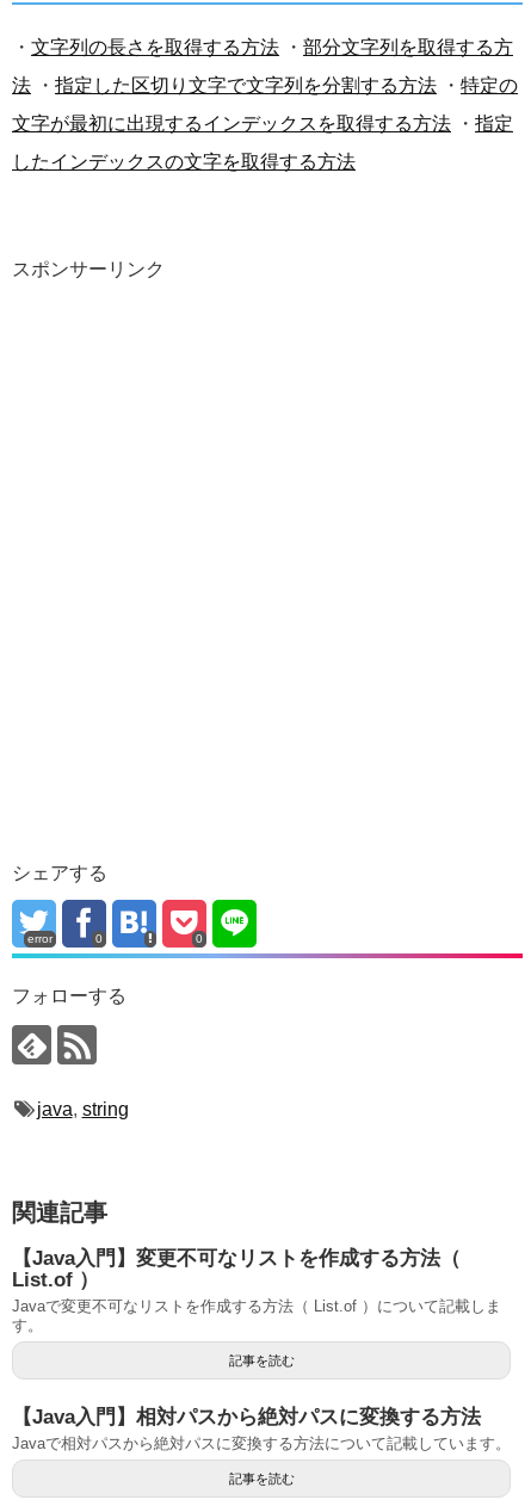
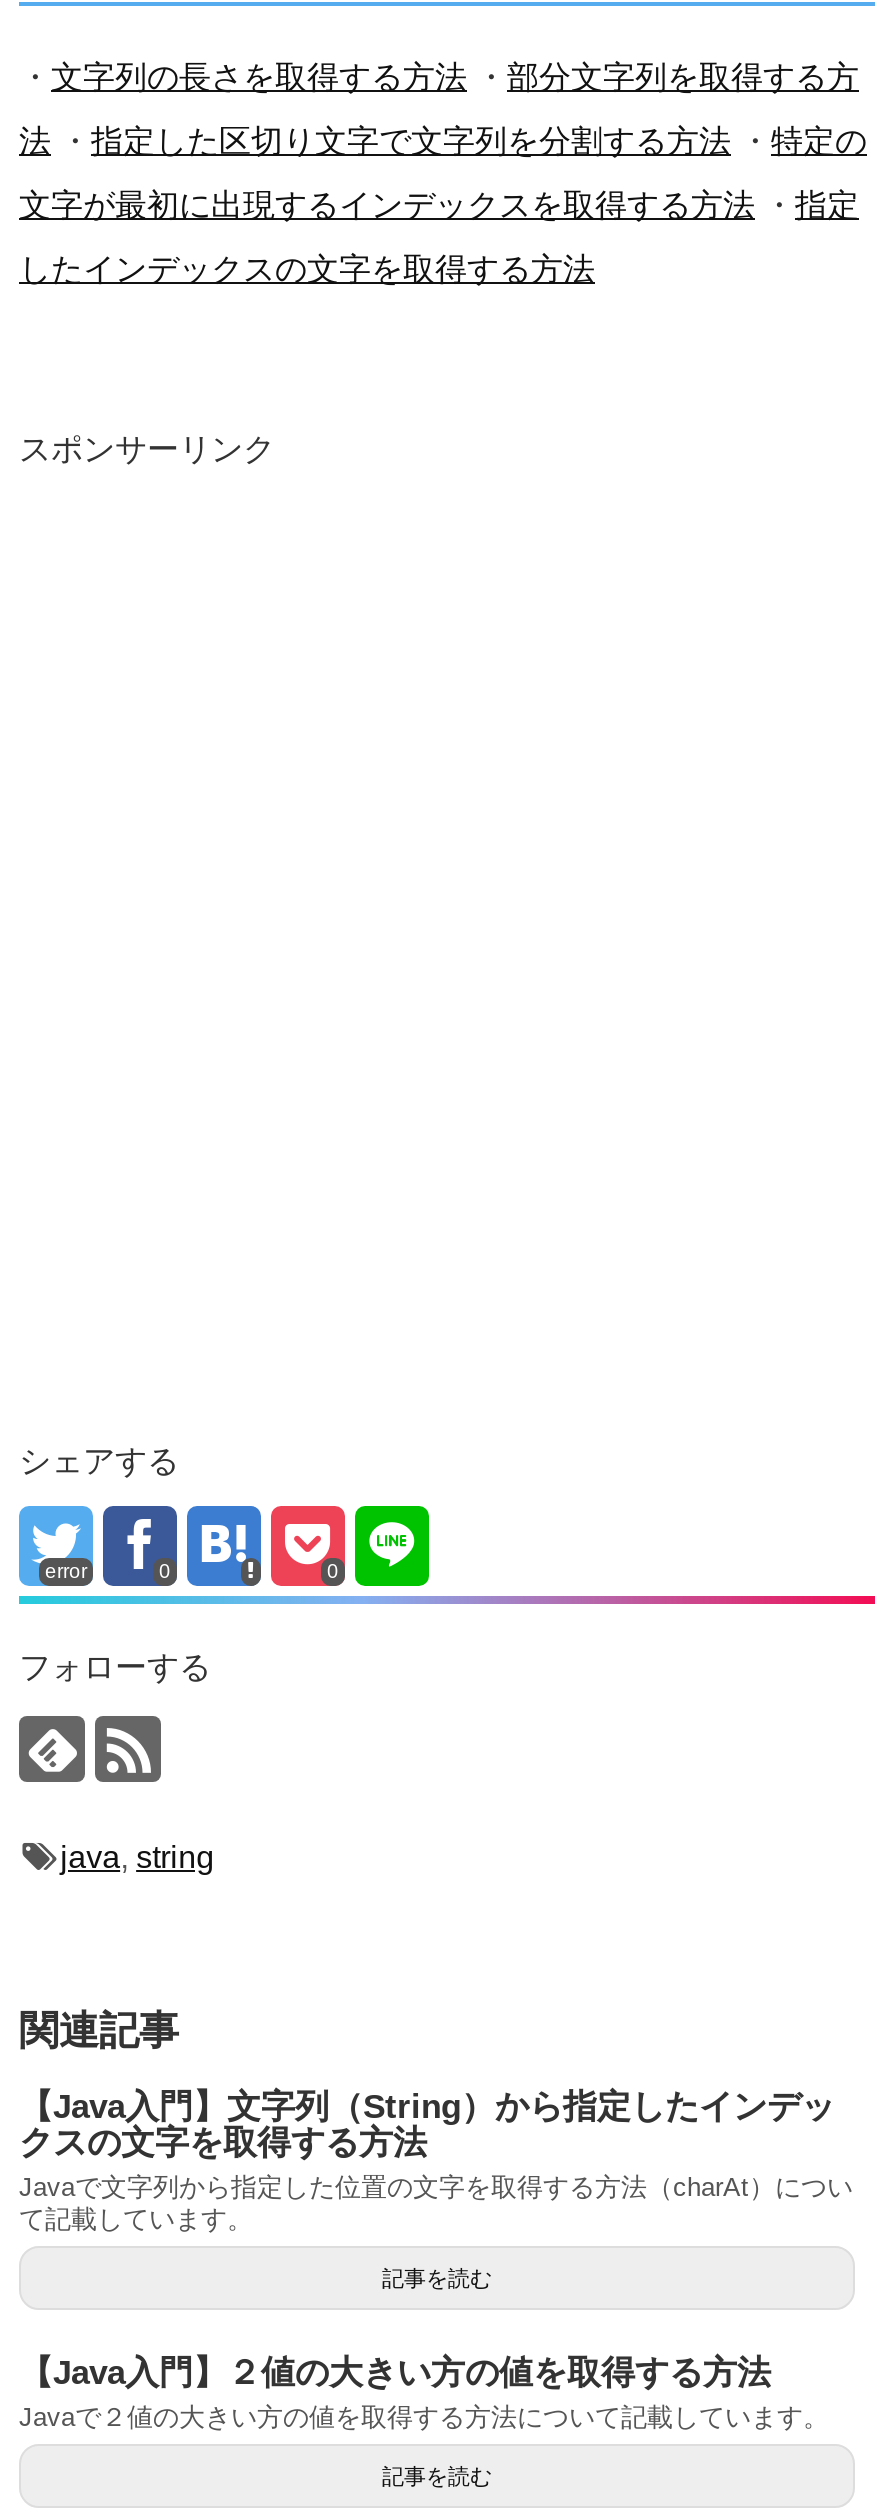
[12,1247,501,1334] 【Java入門】変更不可なリストを作成する方法（ | List.of ） | Javaで変更不可なリストを作成する方法（ List.of ）について記載しま | す。 -> [19,2088,853,2234] 【Java入門】文字列（String）から指定したインデッ | クスの文字を取得する方法 | Javaで文字列から指定した位置の文字を取得する方法（charAt）につい | て記載しています。
[12,1406,511,1452] 【Java入門】相対パスから絶対パスに変換する方法 | Javaで相対パスから絶対パスに変換する方法について記載しています。 -> [19,2354,829,2432] 【Java入門】２値の大きい方の値を取得する方法 | Javaで２値の大きい方の値を取得する方法について記載しています。

